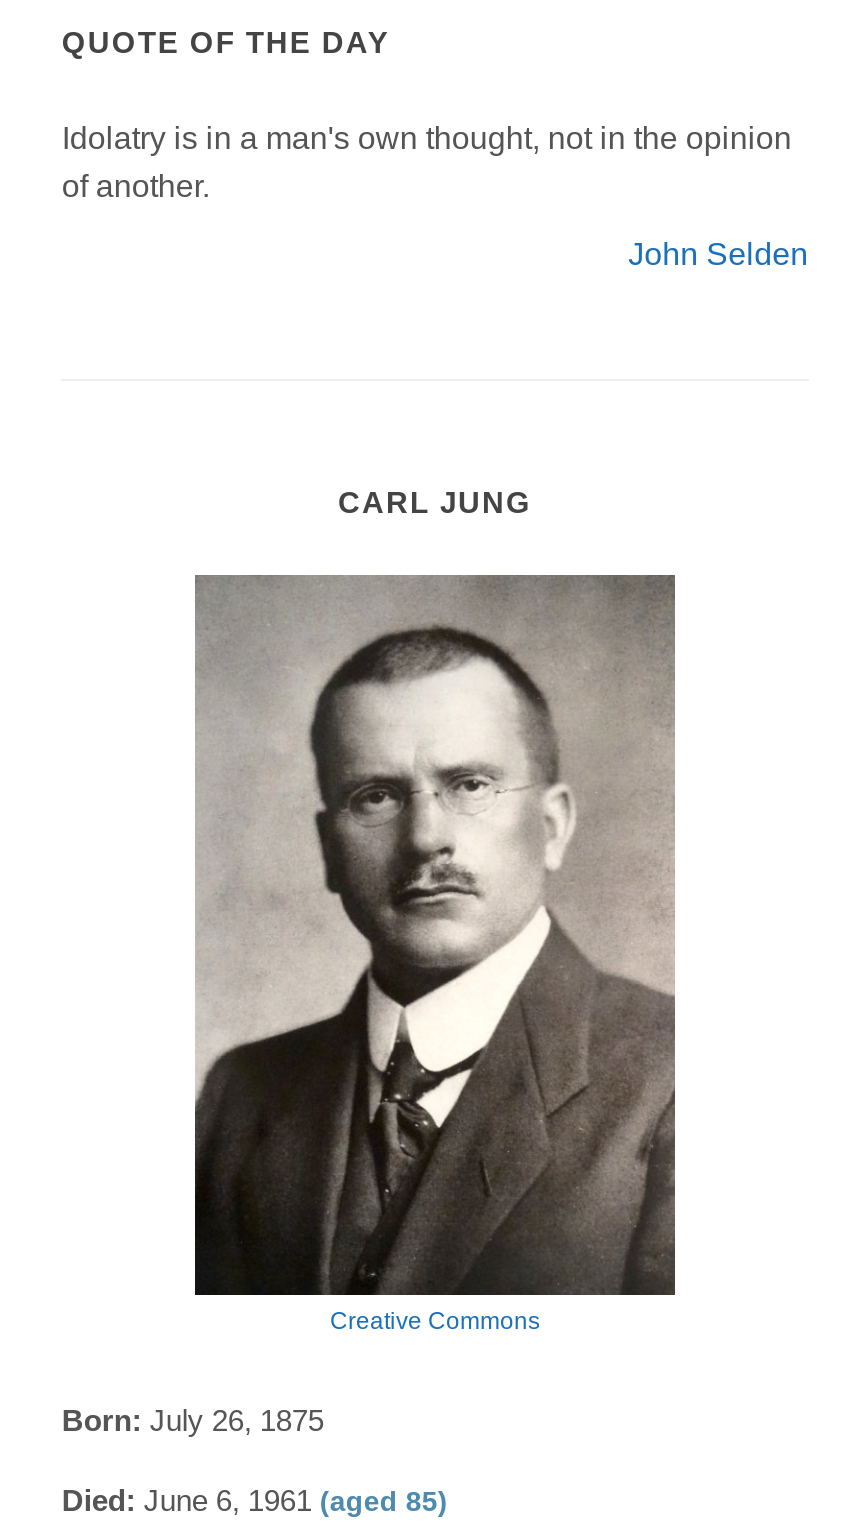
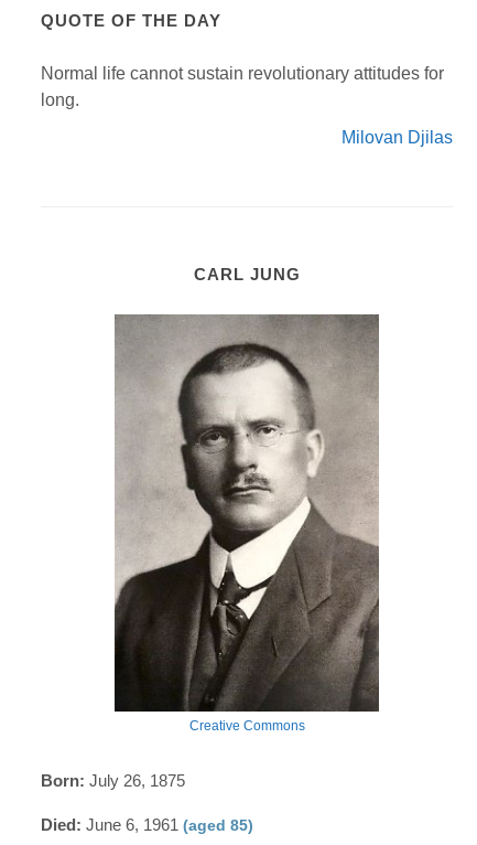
[62,121,792,203] Idolatry is in a man's own thought, not in the opinion | of another. -> [41,64,444,109] Normal life cannot sustain revolutionary attitudes for | long.
[628,237,808,271] John Selden -> [341,128,452,147] Milovan Djilas

